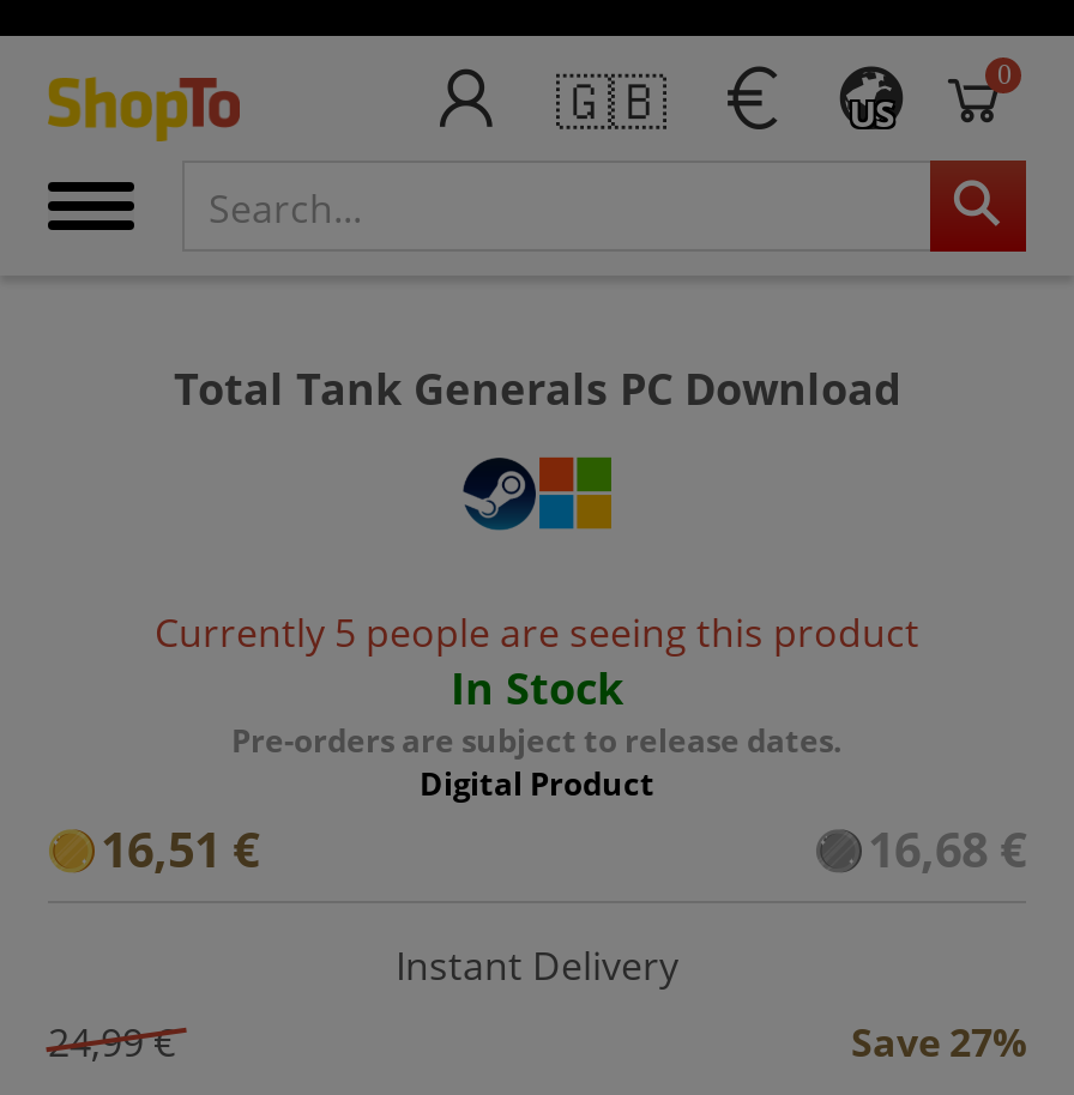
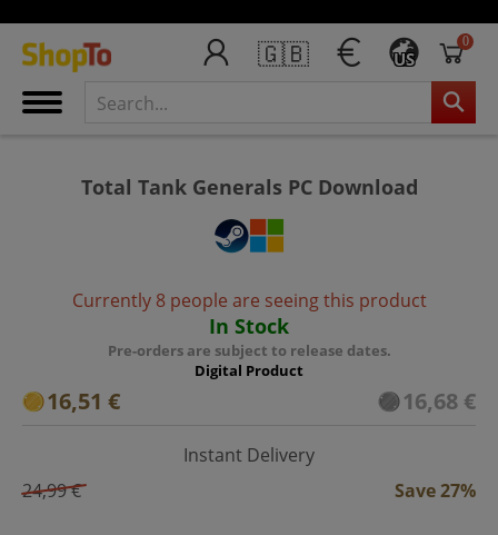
[155,605,919,658] Currently 5 people are seeing this product -> [72,288,426,312] Currently 8 people are seeing this product

